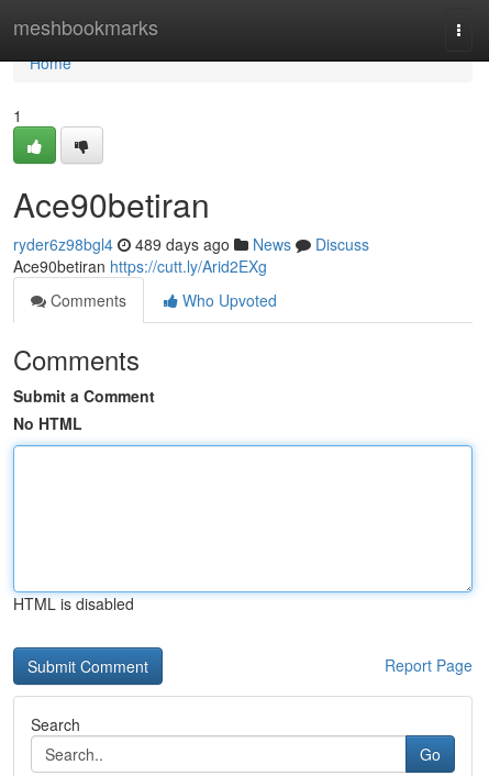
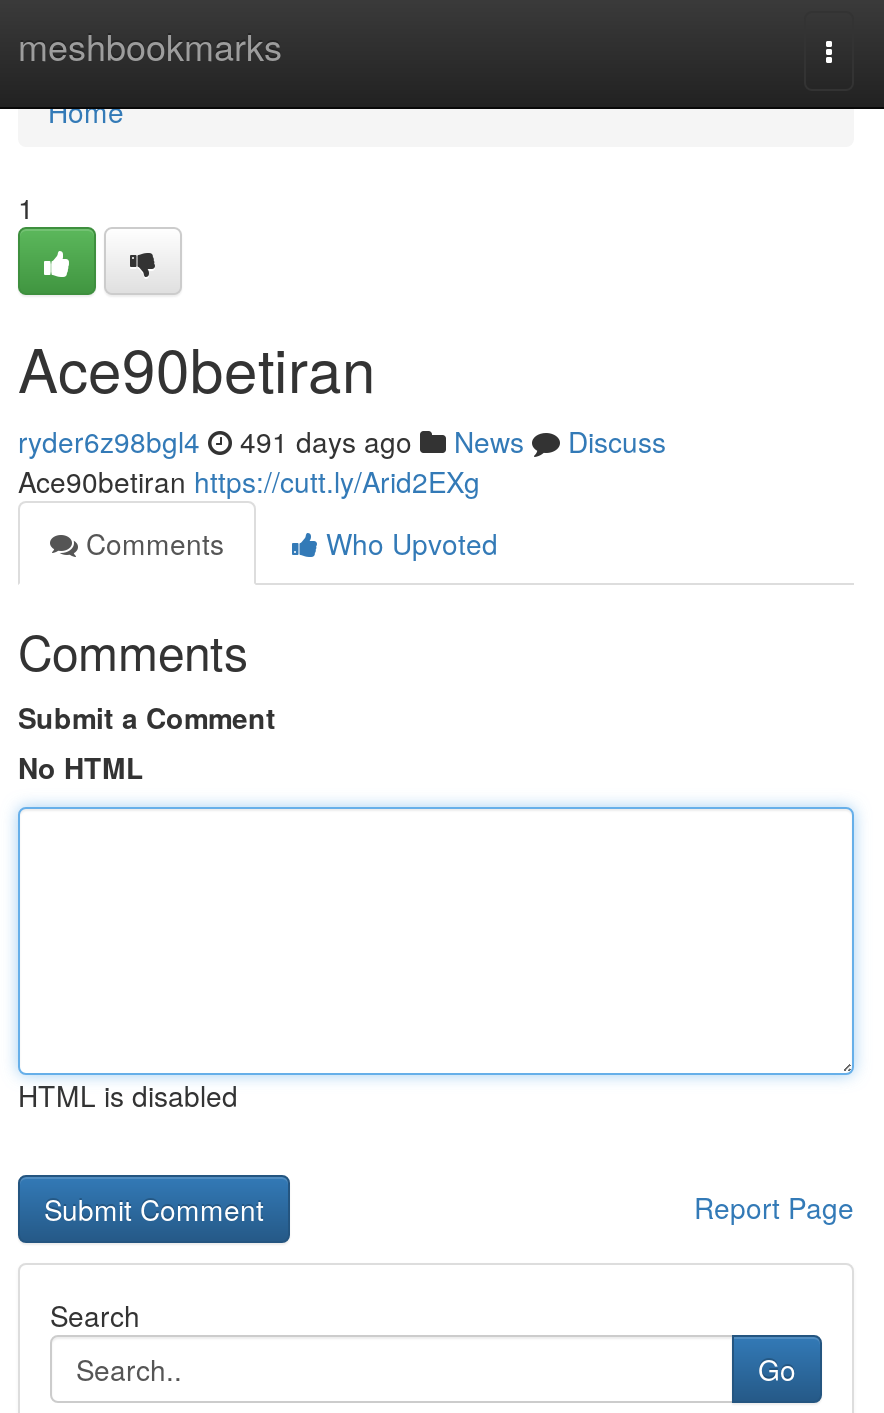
[13,233,369,255] ryder6z98bgl4 489 days ago News Discuss -> [18,421,666,461] ryder6z98bgl4 491 days ago News Discuss

